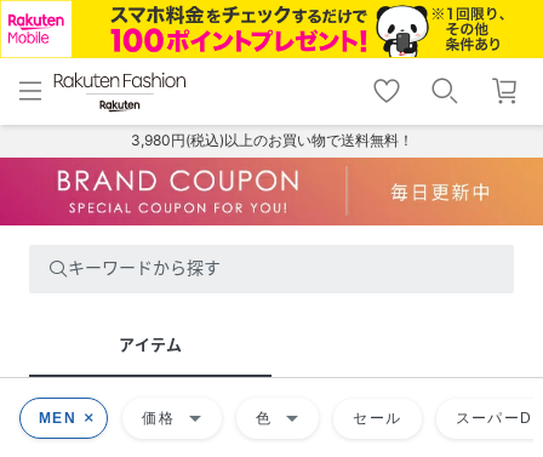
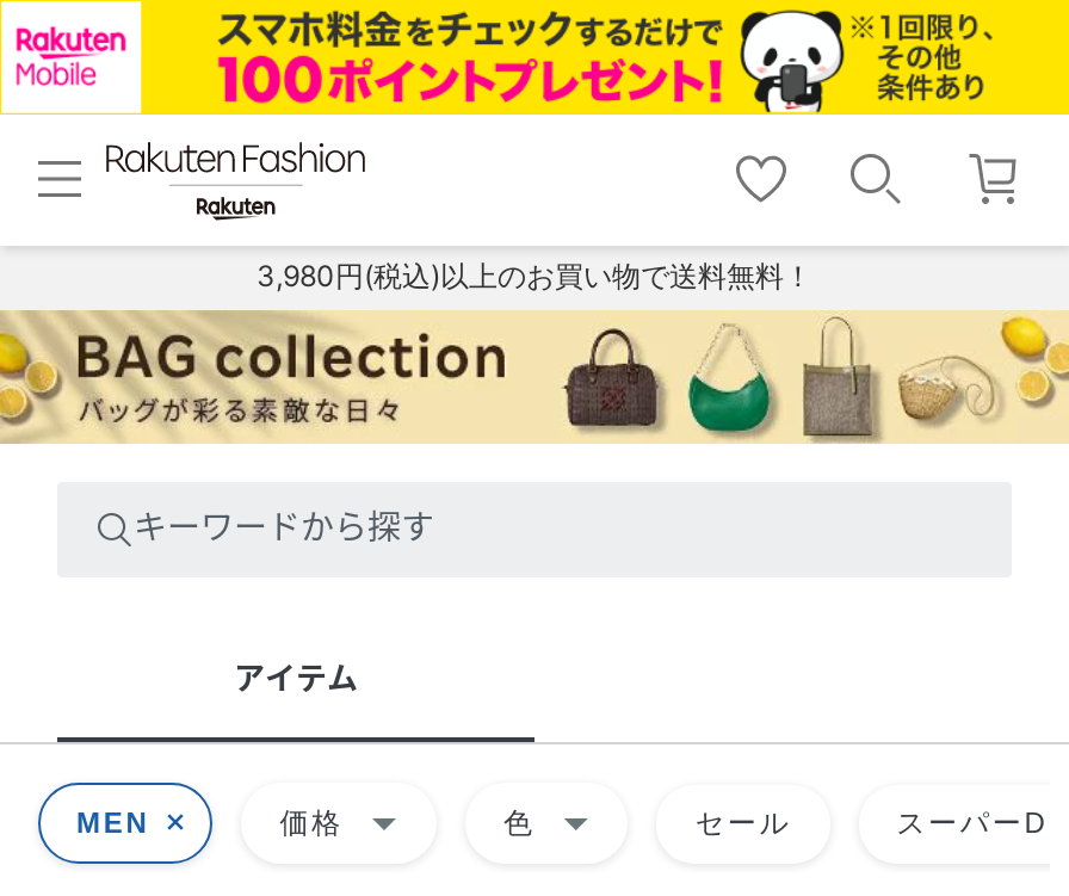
[4,156,539,227] [image] -> [7,310,1062,444] [image]

